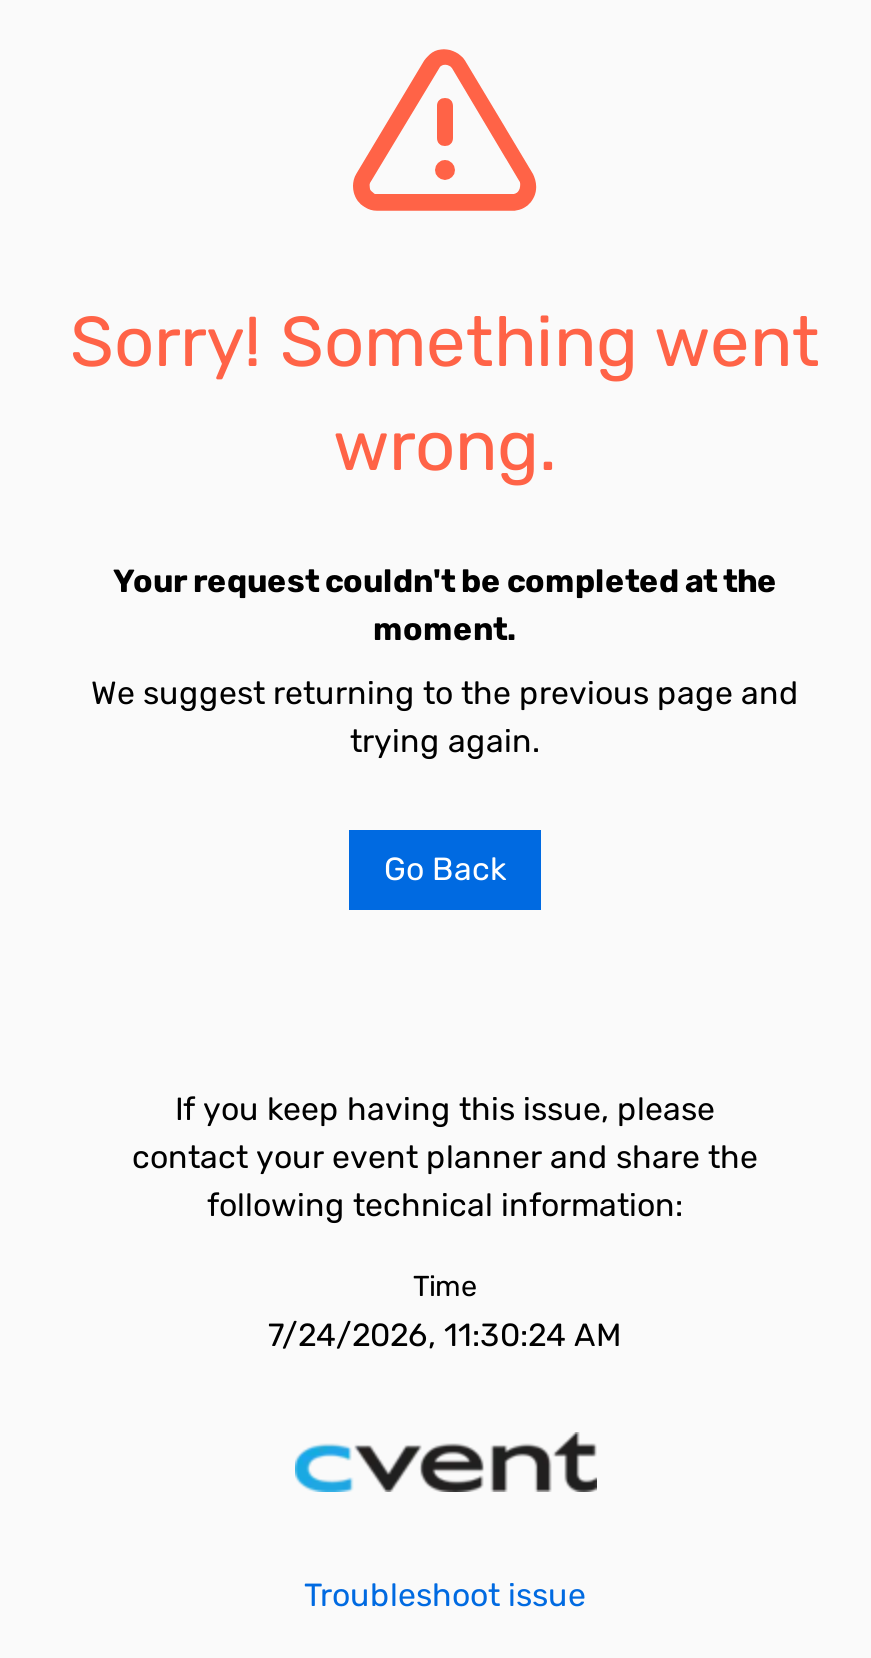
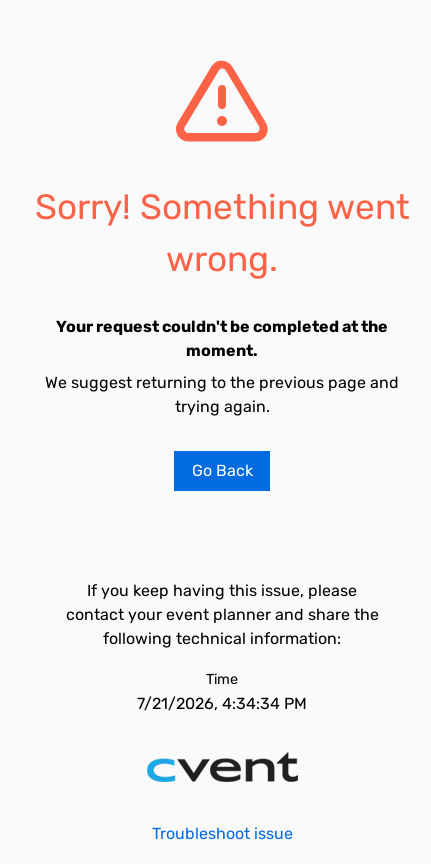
[268,1316,622,1354] 7/24/2026, 11:30:24 AM -> [137,694,307,713] 7/21/2026, 4:34:34 PM

